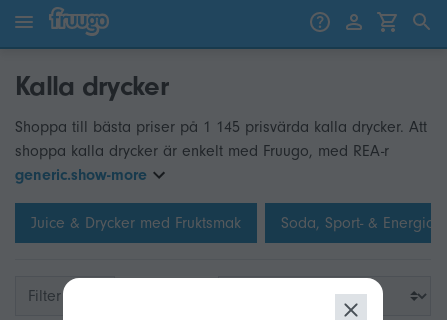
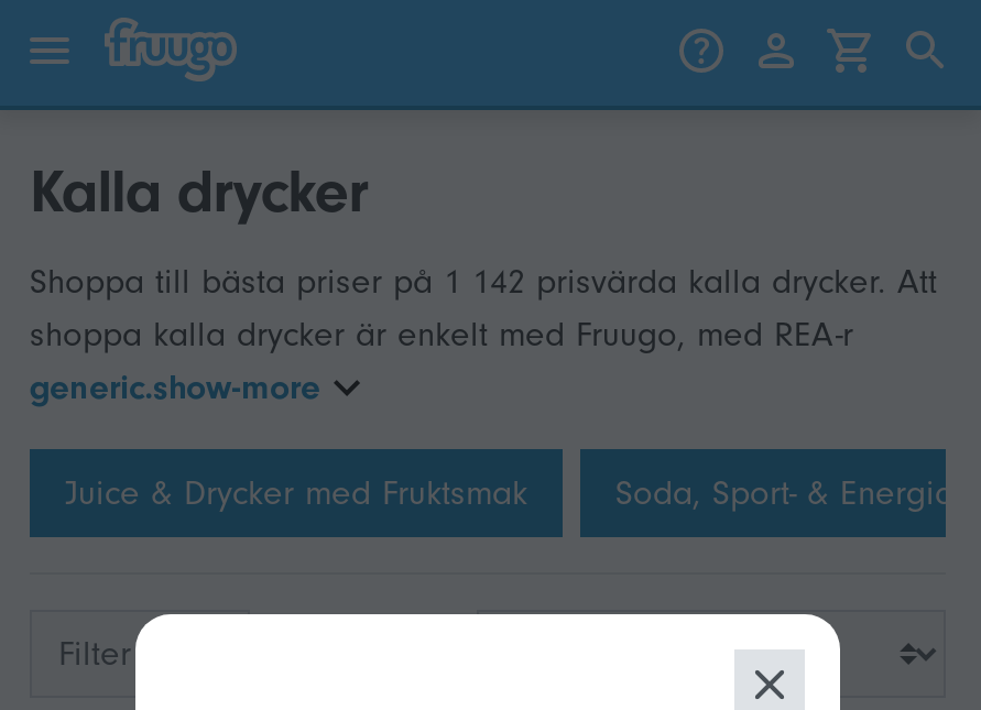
[15,118,427,136] Shoppa till bästa priser på 1 145 prisvärda kalla drycker. Att -> [30,262,937,302] Shoppa till bästa priser på 1 142 prisvärda kalla drycker. Att

